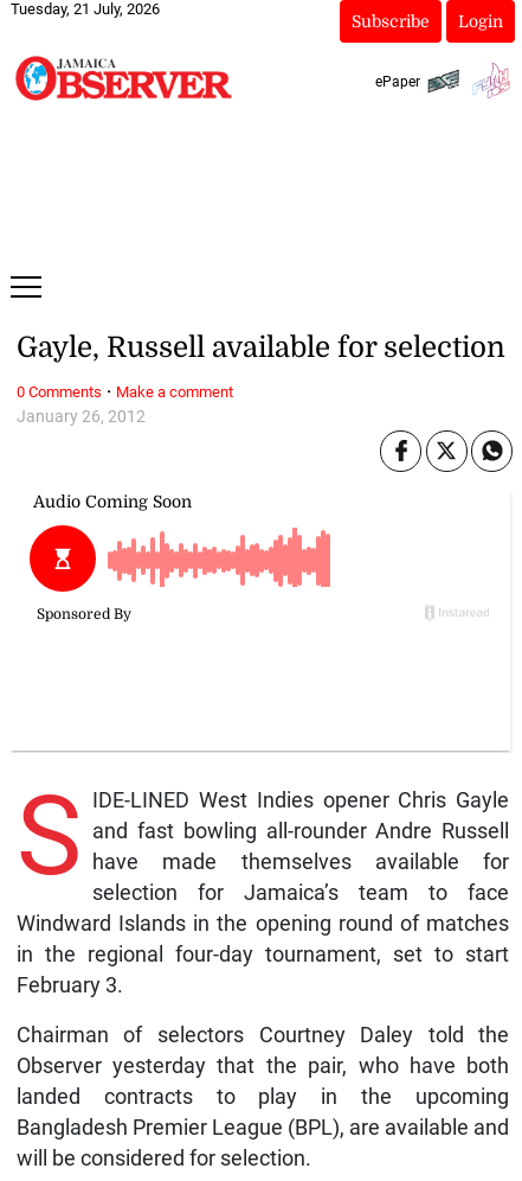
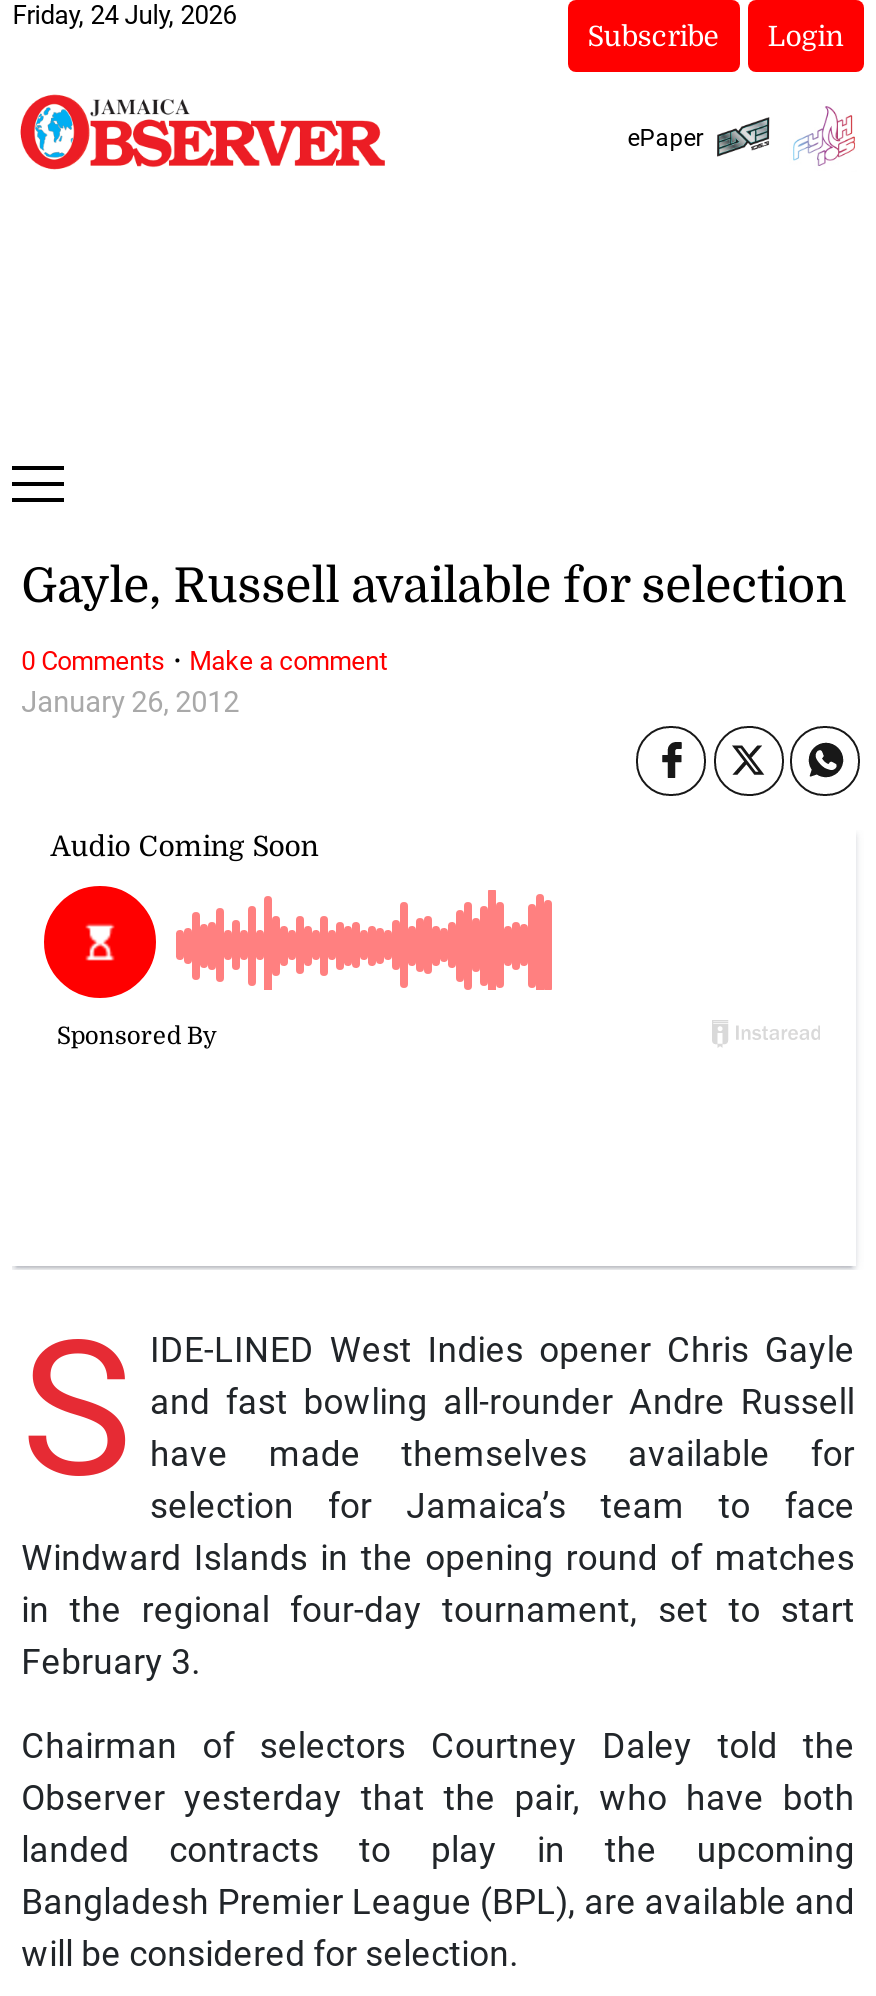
[11,0,160,18] Tuesday, 21 July, 2026 -> [12,0,236,30] Friday, 24 July, 2026

